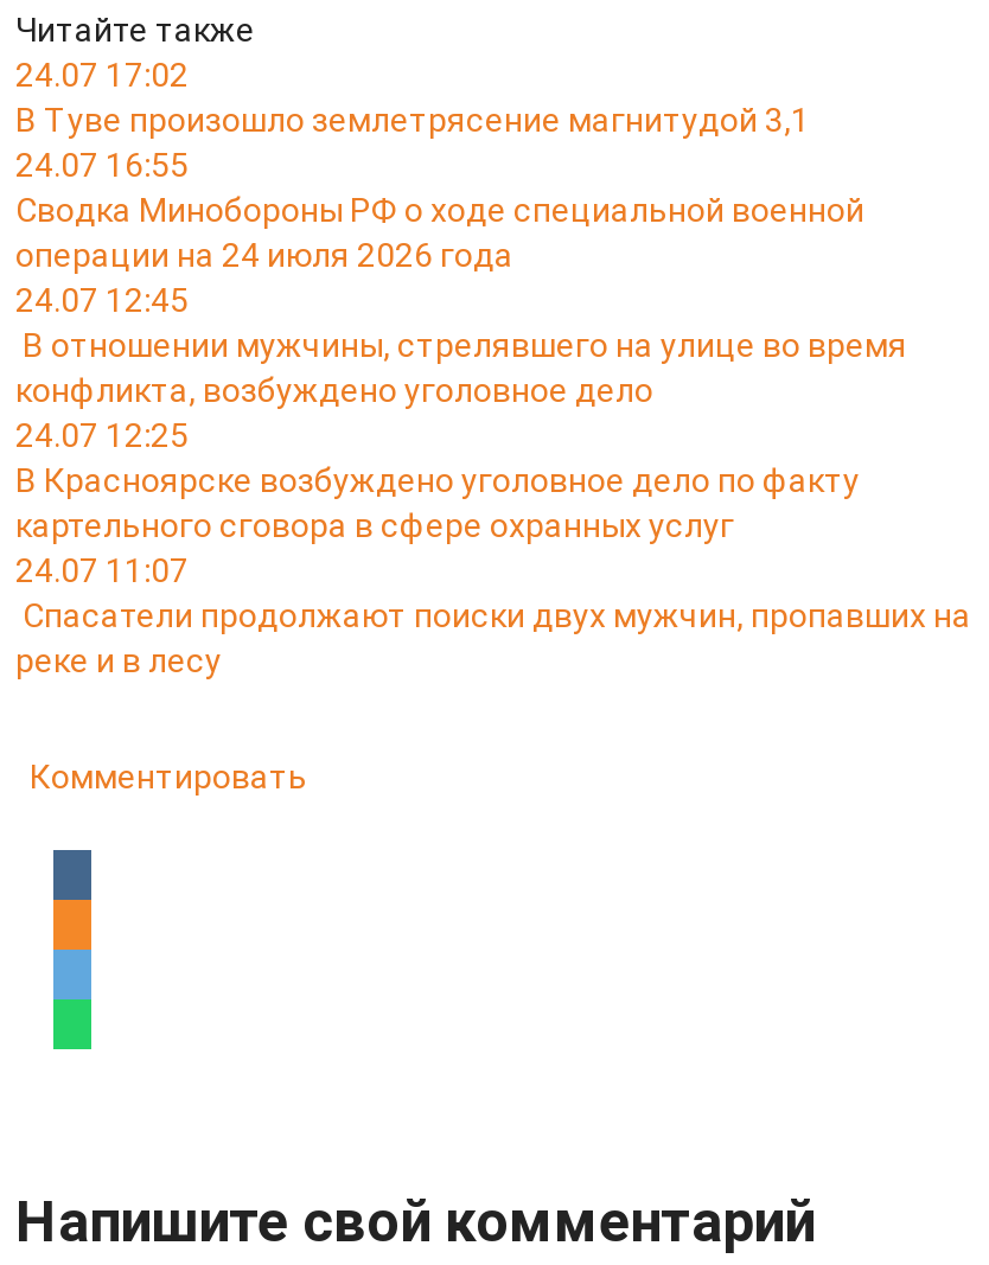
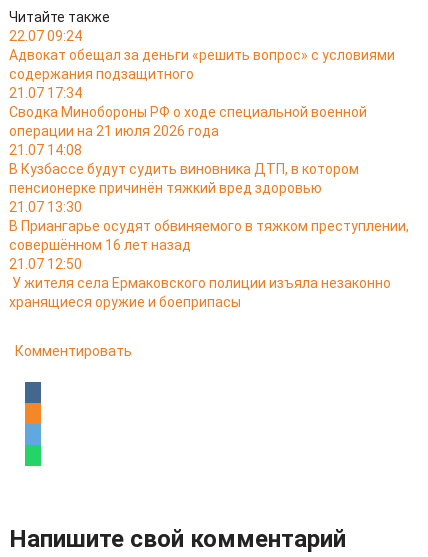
[15,56,810,184] 24.07 17:02 | В Туве произошло землетрясение магнитудой 3,1 | 24.07 16:55 -> [9,28,395,101] 22.07 09:24 | Адвокат обещал за деньги «решить вопрос» с условиями | содержания подзащитного | 21.07 17:34
[15,236,971,679] операции на 24 июля 2026 года | 24.07 12:45 | В отношении мужчины, стрелявшего на улице во время | конфликта, возбуждено уголовное дело | 24.07 12:25 | В Красноярске возбуждено уголовное дело по факту | картельного сговора в сфере охранных услуг | 24.07 11:07 | Спасатели продолжают поиски двух мужчин, пропавших на | реке и в лесу -> [9,123,409,310] операции на 21 июля 2026 года | 21.07 14:08 | В Кузбассе будут судить виновника ДТП, в котором | пенсионерке причинён тяжкий вред здоровью | 21.07 13:30 | В Приангарье осудят обвиняемого в тяжком преступлении, | совершённом 16 лет назад | 21.07 12:50 | У жителя села Ермаковского полиции изъяла незаконно | хранящиеся оружие и боеприпасы

